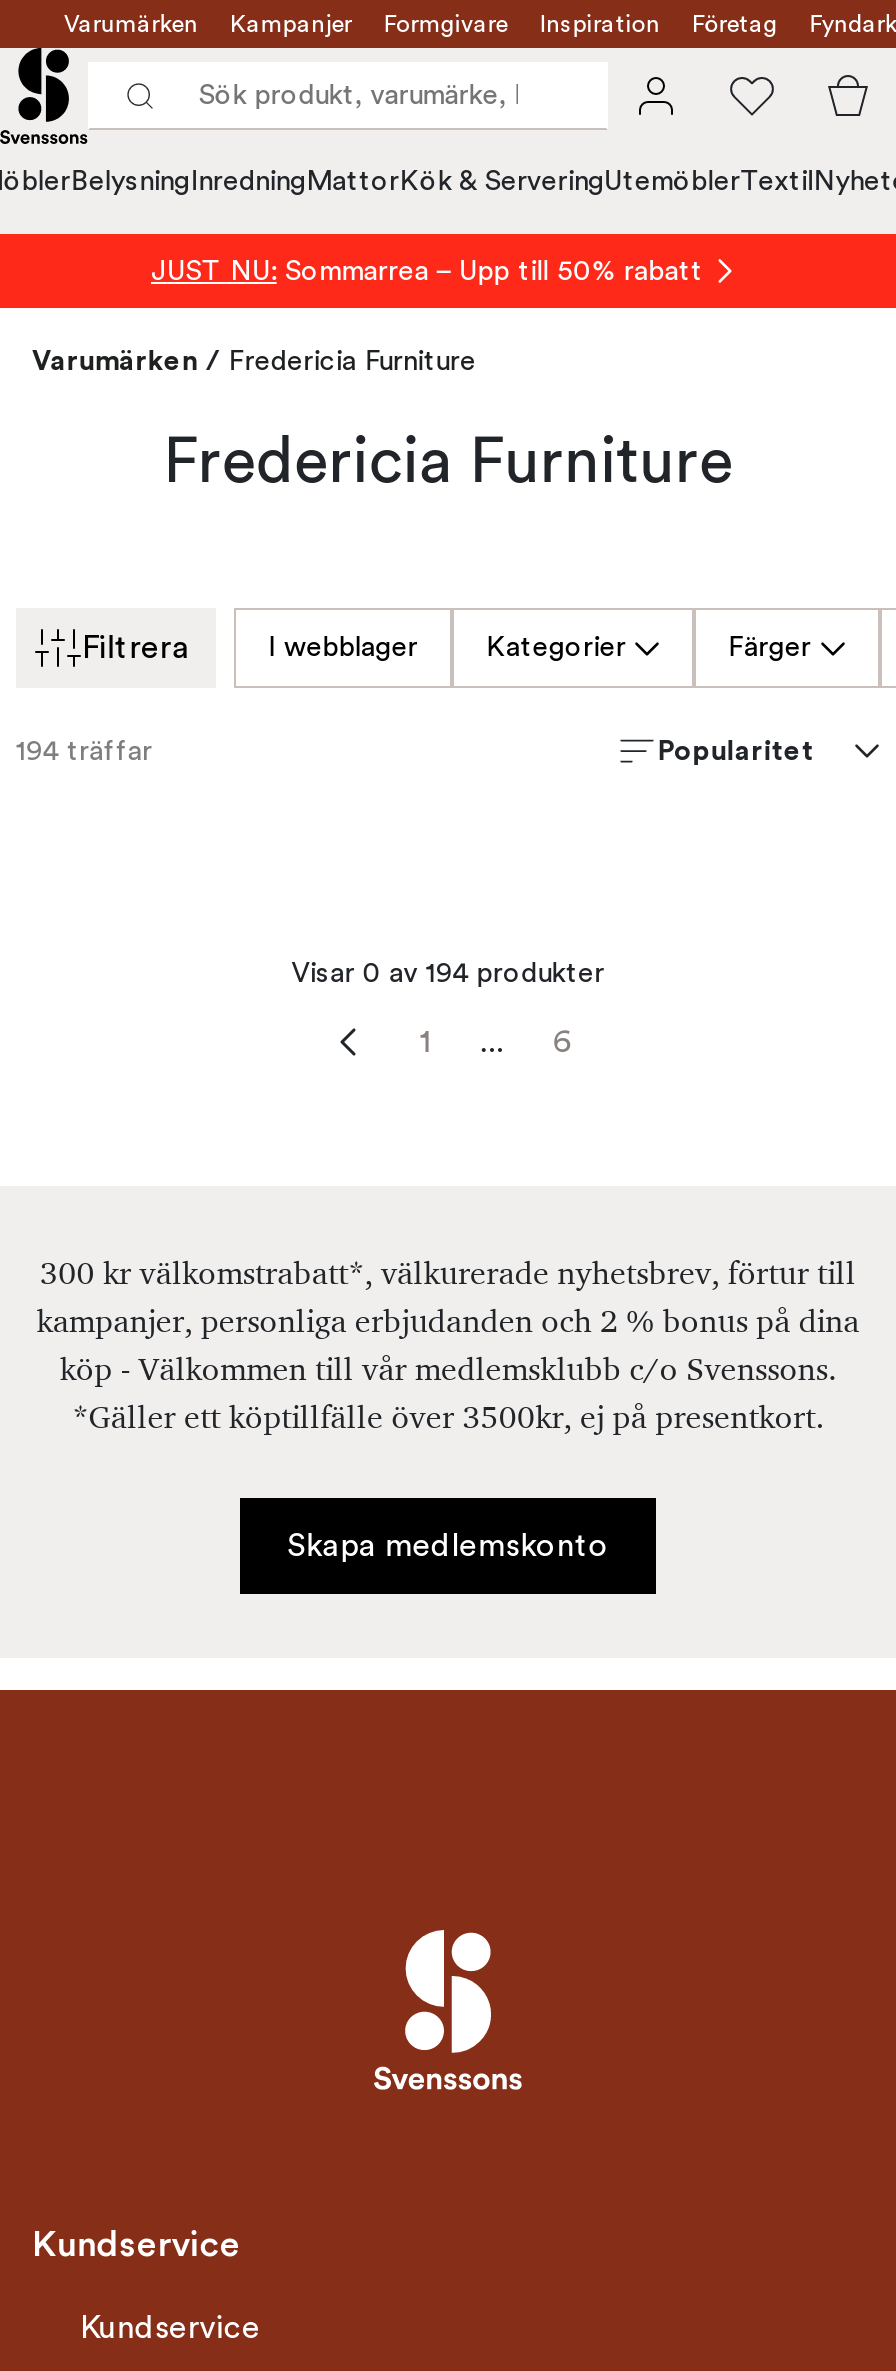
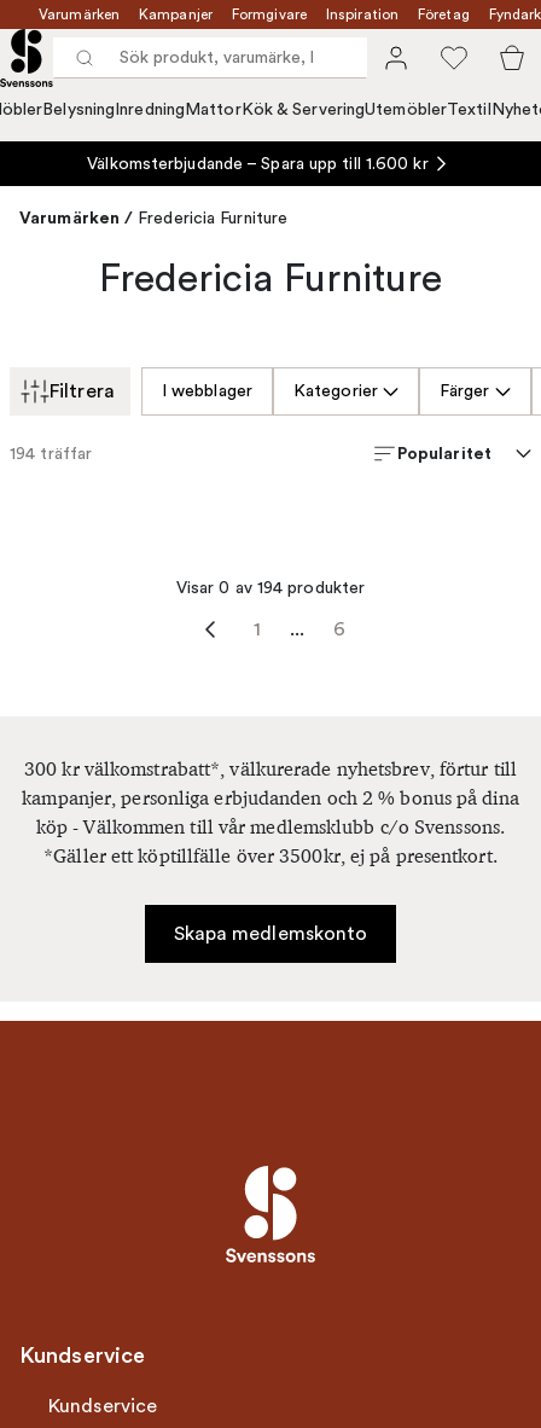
[151,256,703,286] JUST NU: Sommarrea – Upp till 50% rabatt -> [87,155,428,173] Välkomsterbjudande – Spara upp till 1.600 kr

